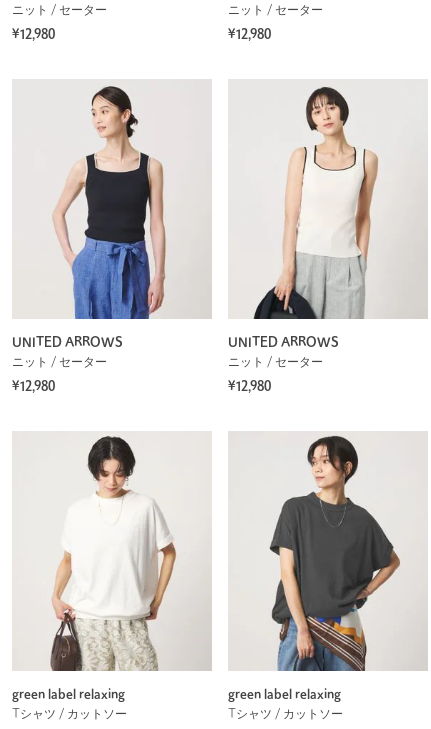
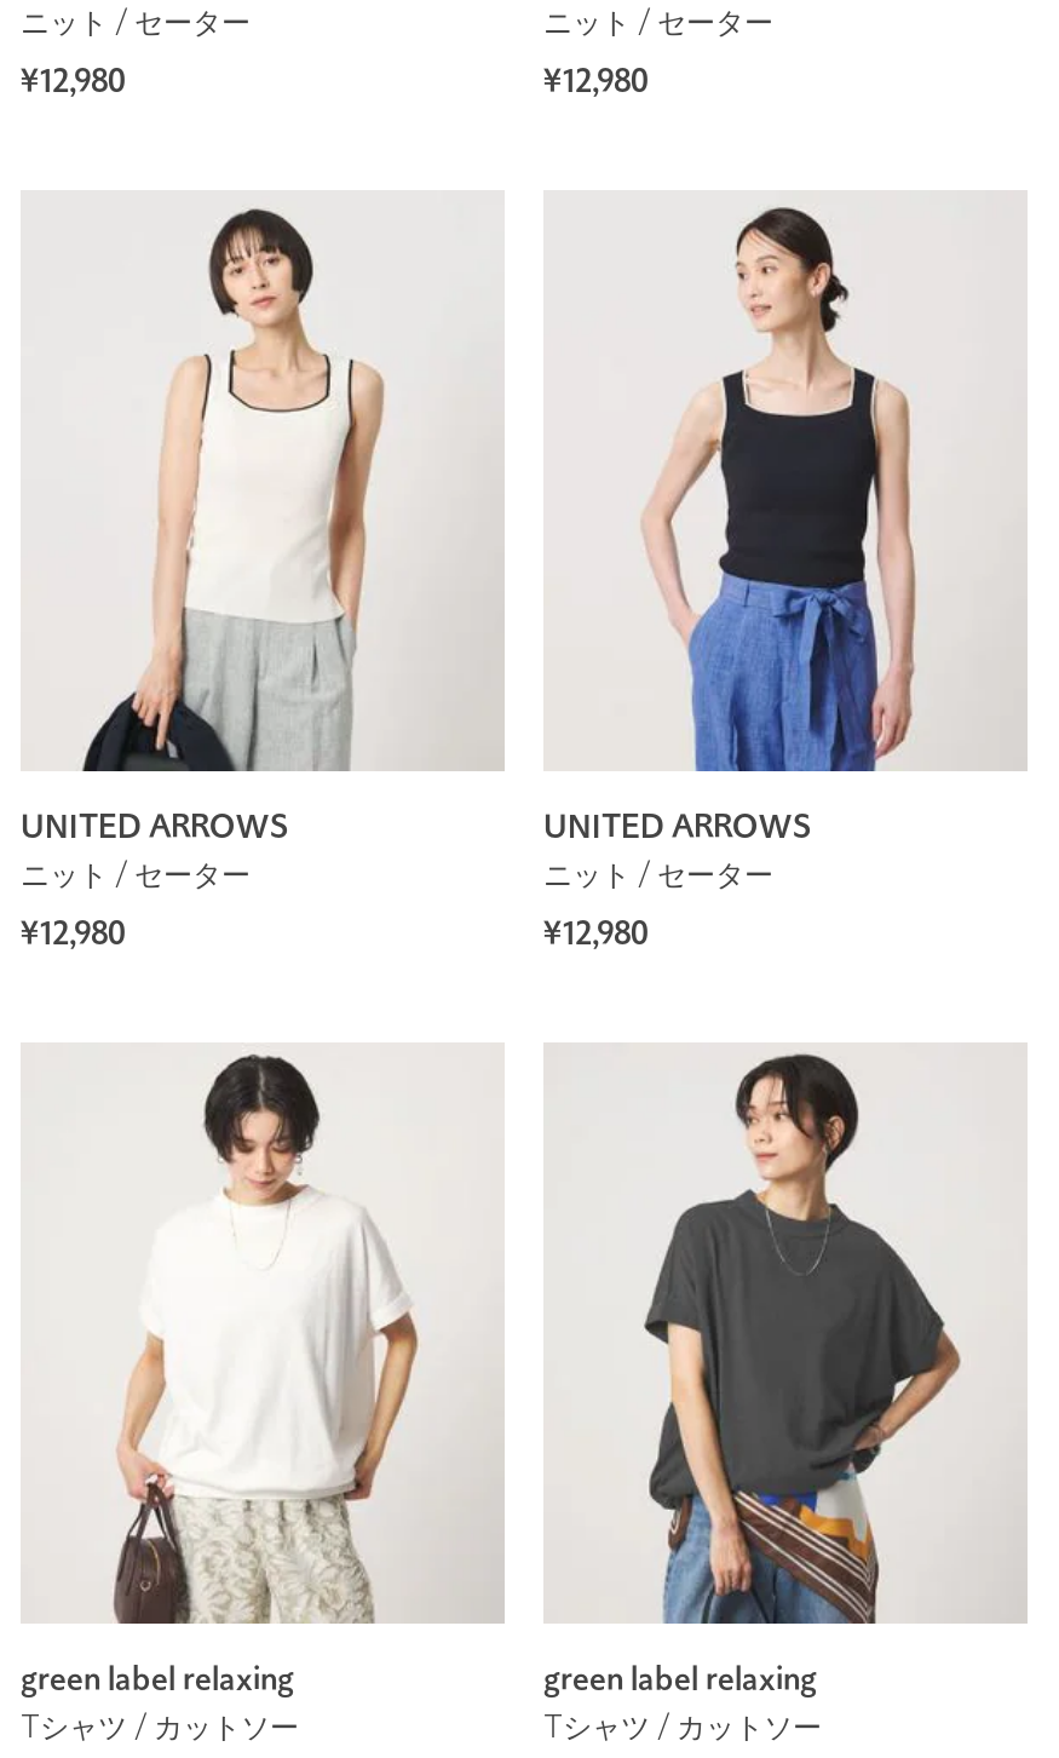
[38,95,166,320] [image] -> [81,229,393,774] [image]
[253,95,381,320] [image] -> [606,229,916,774] [image]

